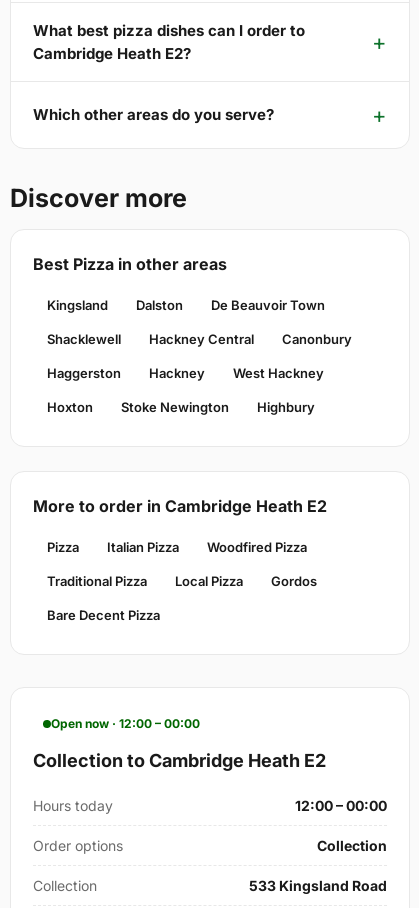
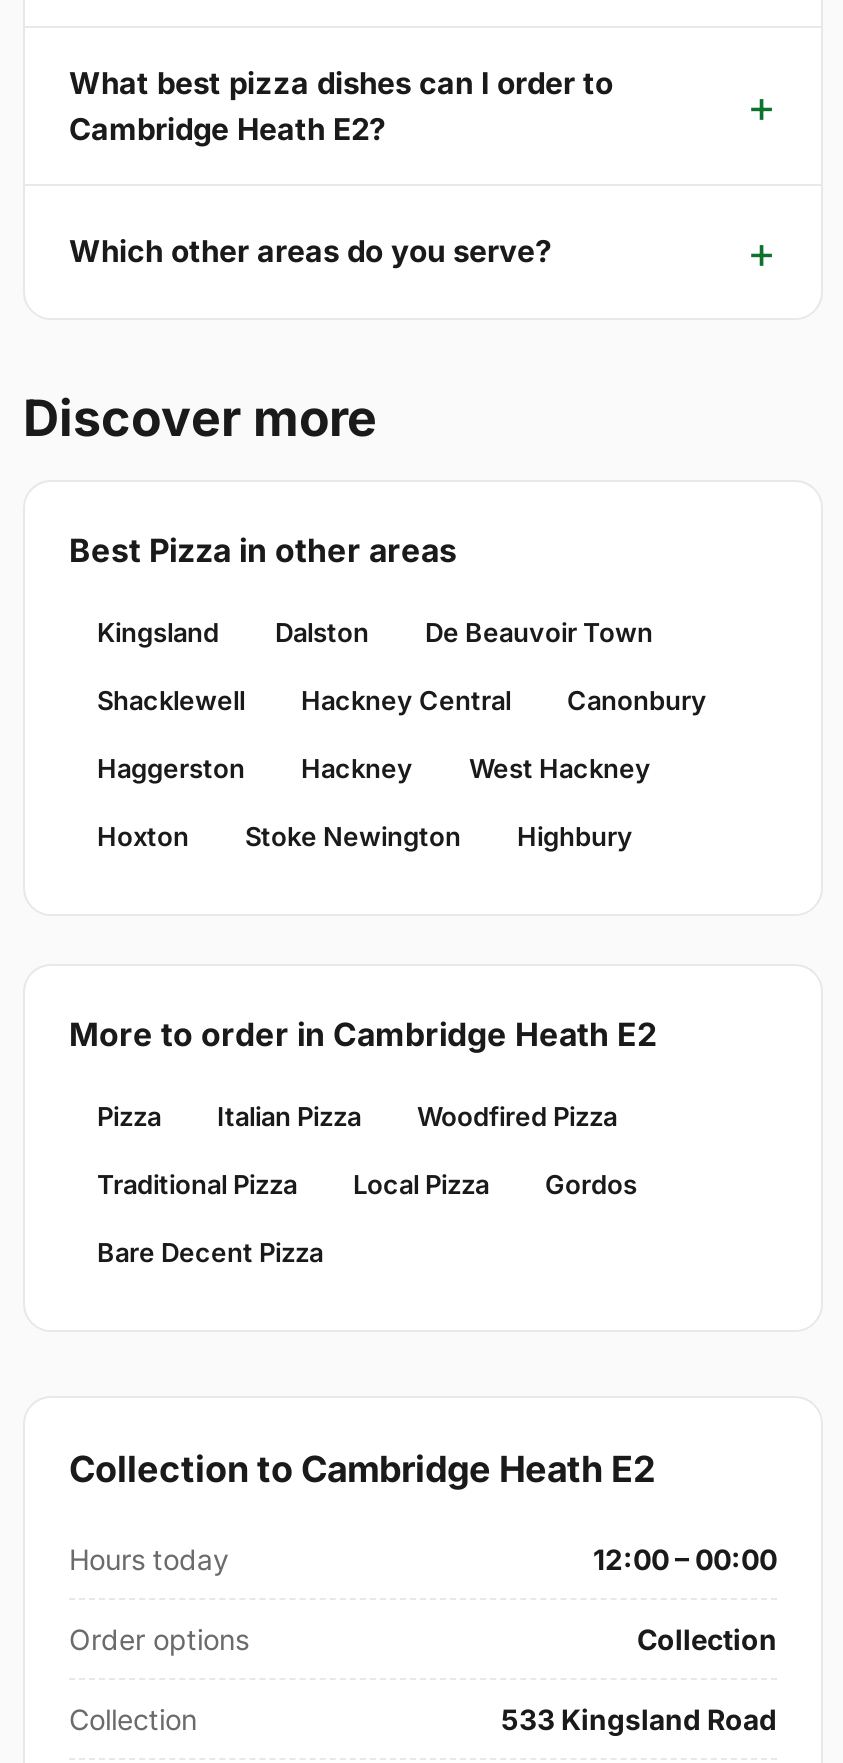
[51,715,200,730] Open now · 12:00 – 00:00 -> none

